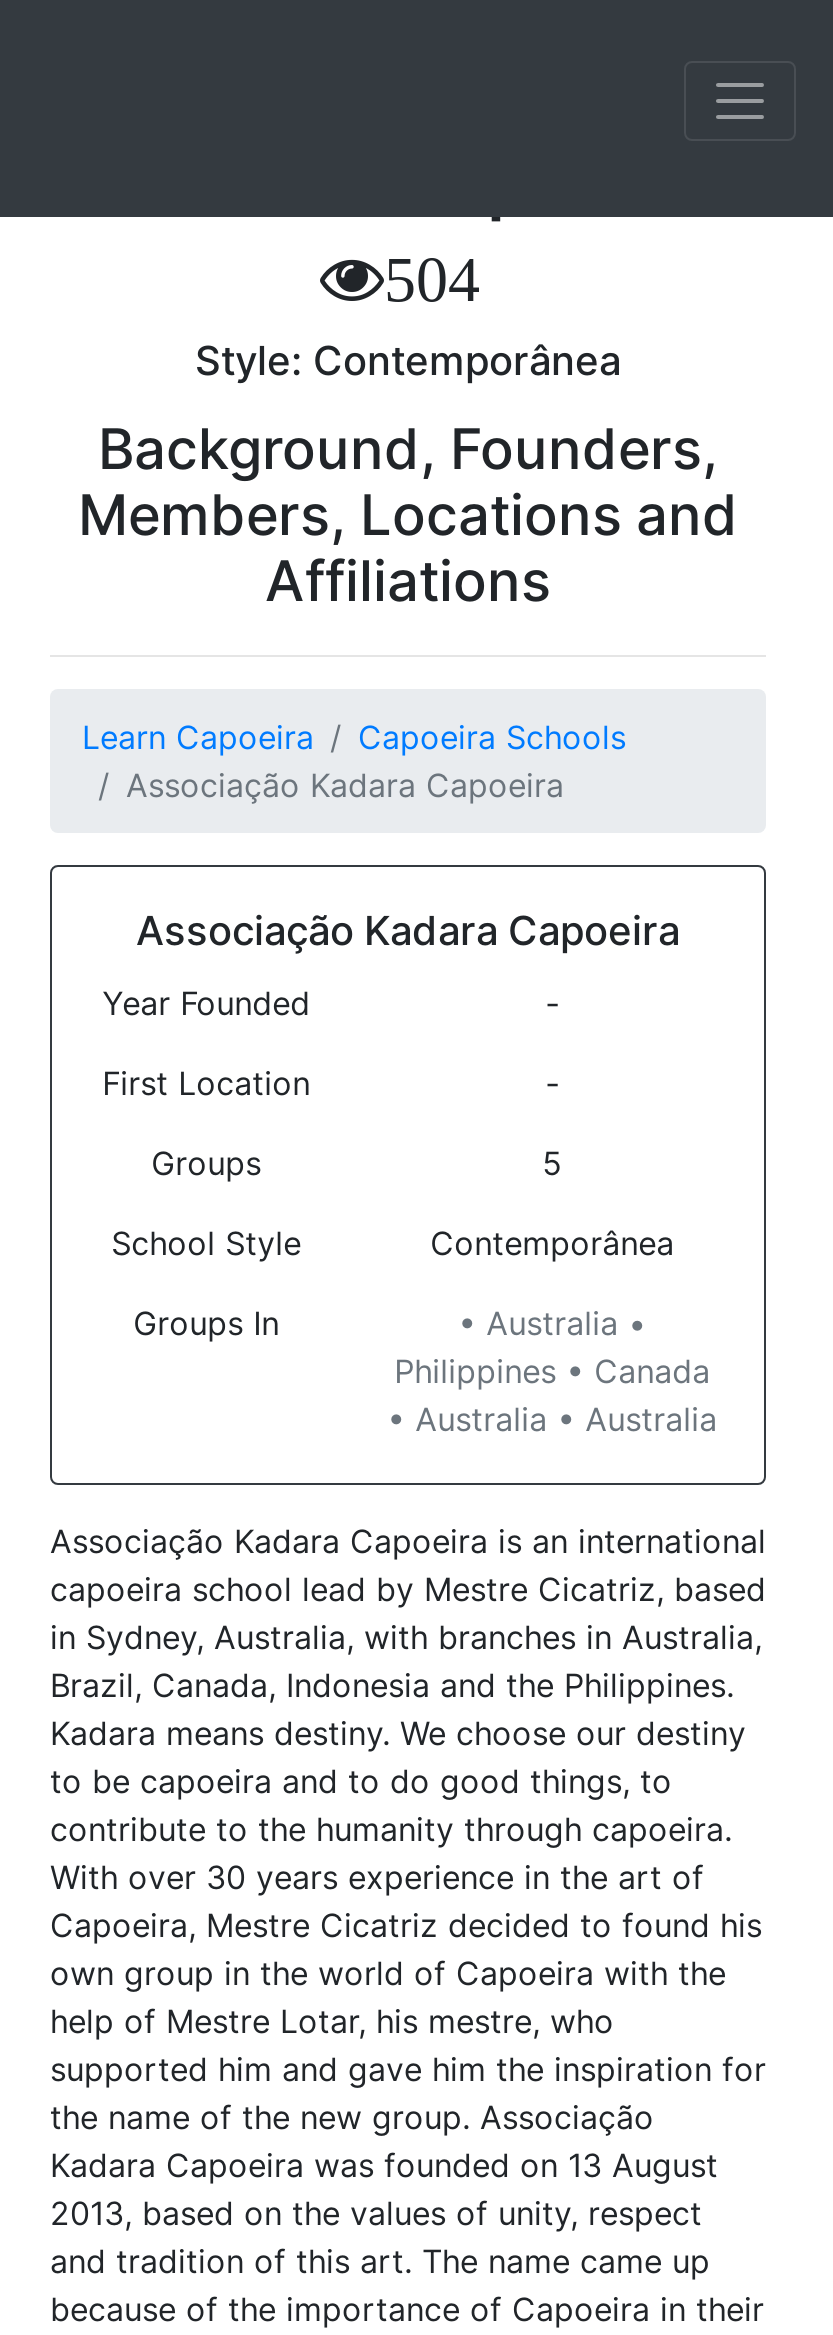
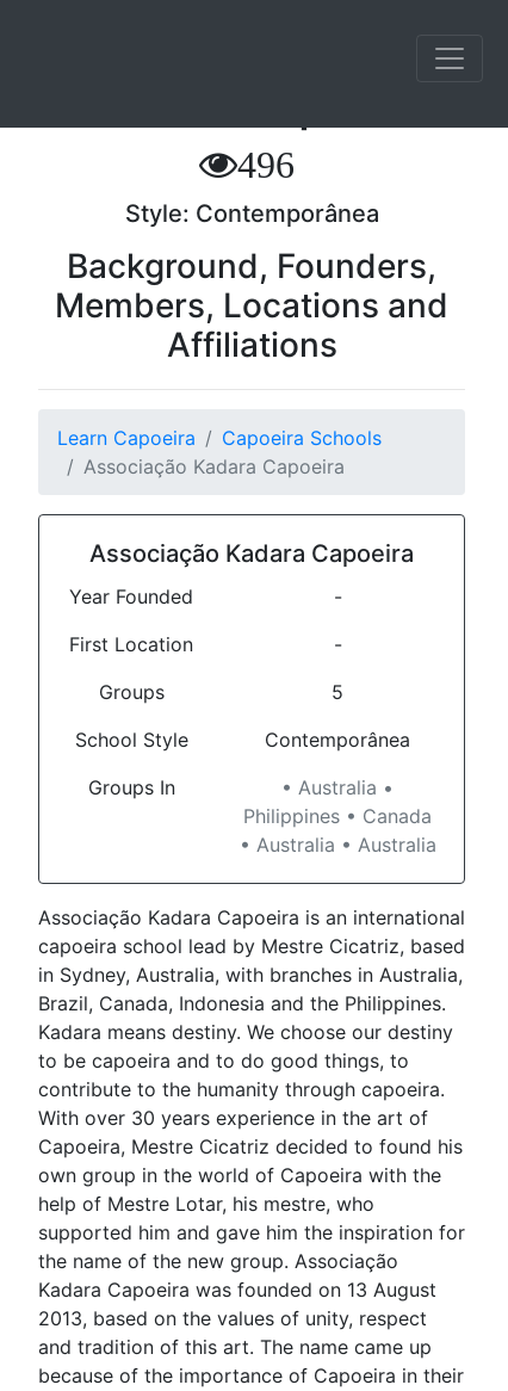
[384,247,480,311] 504 -> [237,146,295,184] 496

